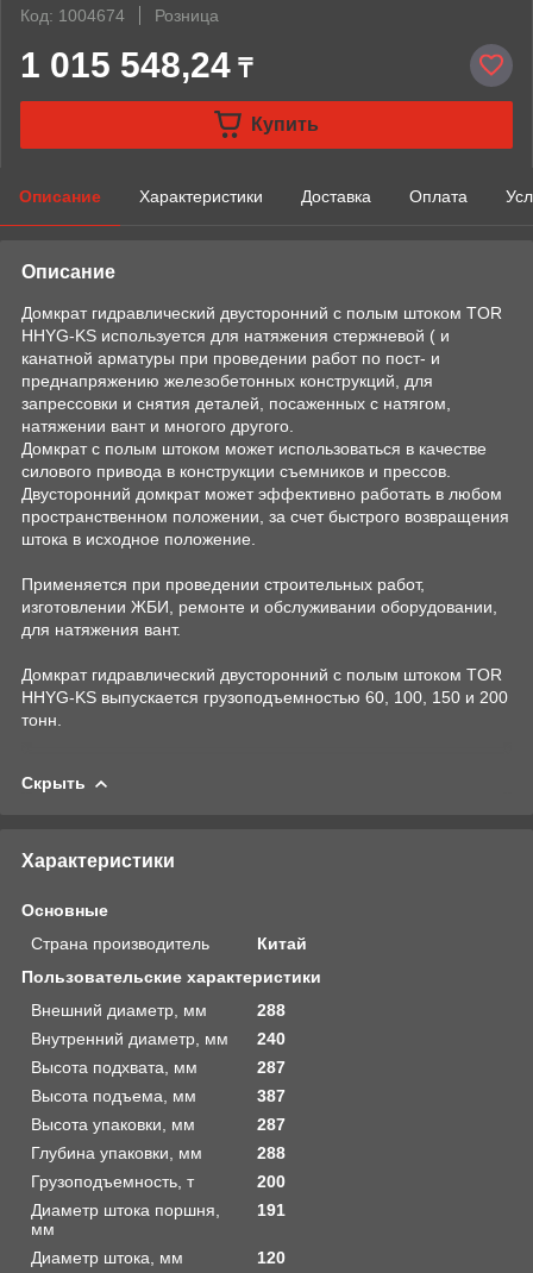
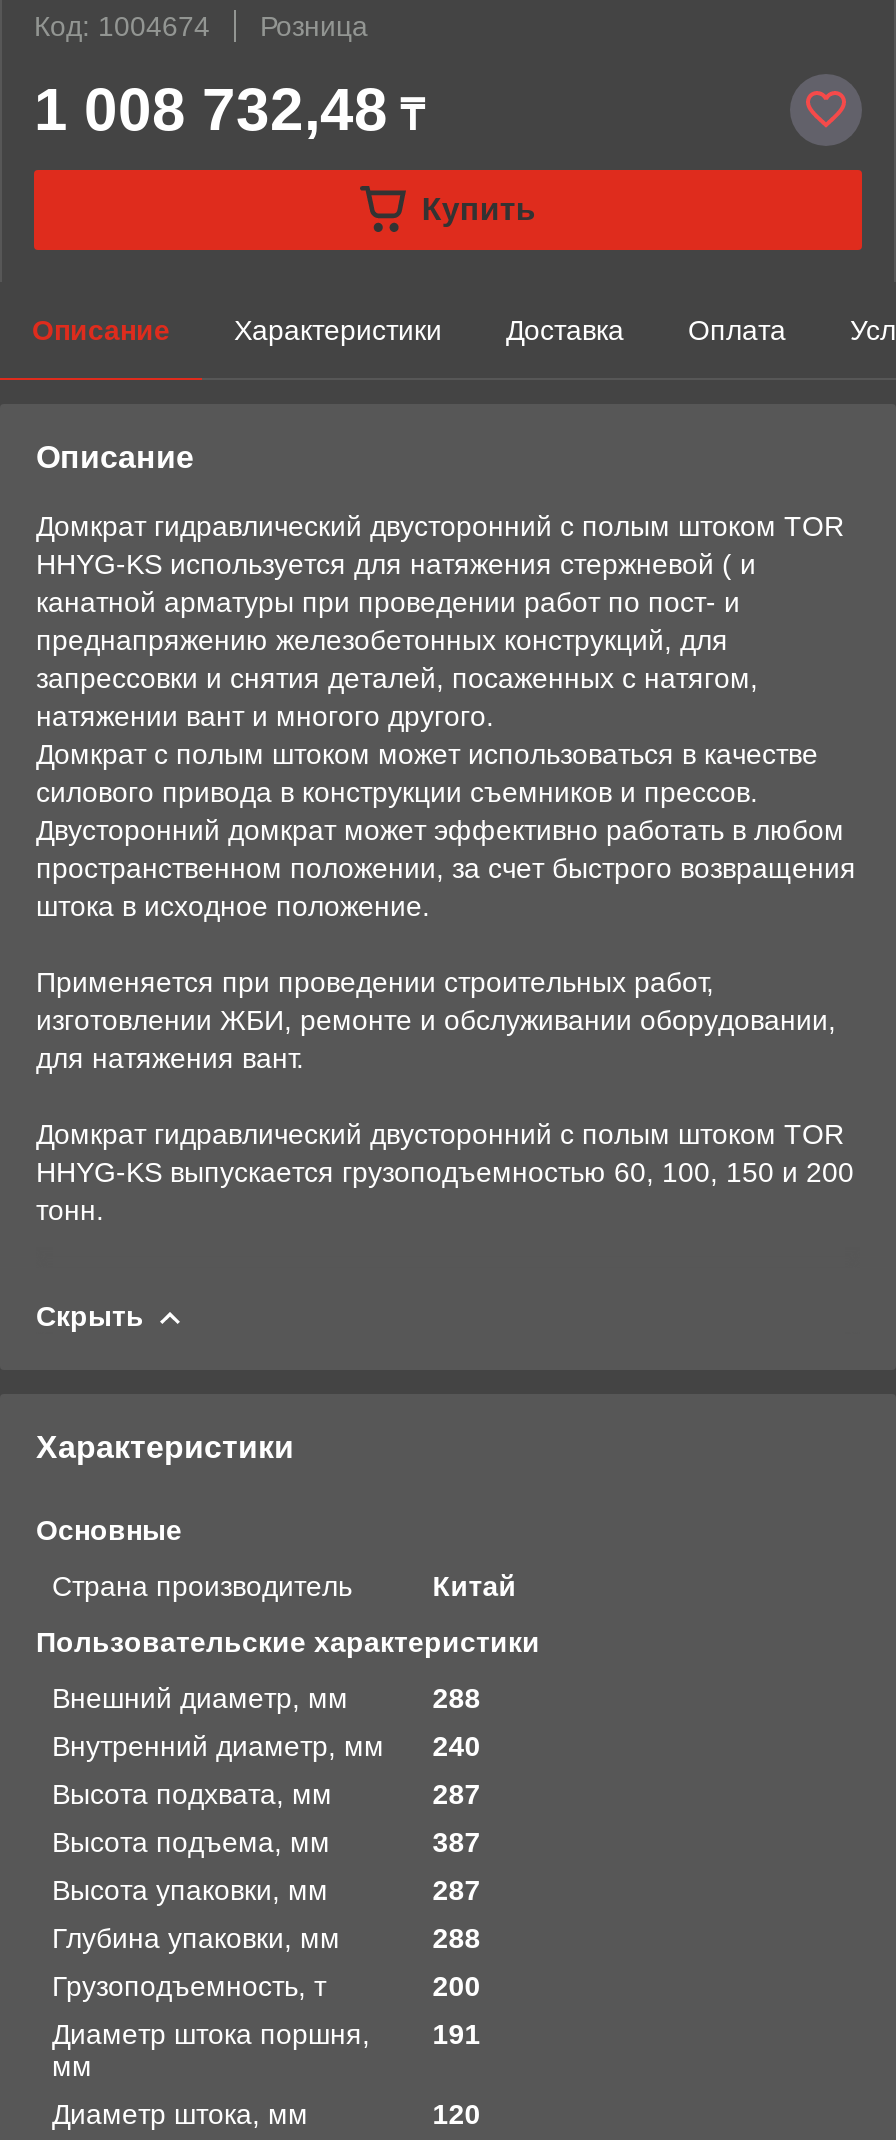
[20,45,252,84] 1 015 548,24 ₸ -> [34,76,424,142] 1 008 732,48 ₸

